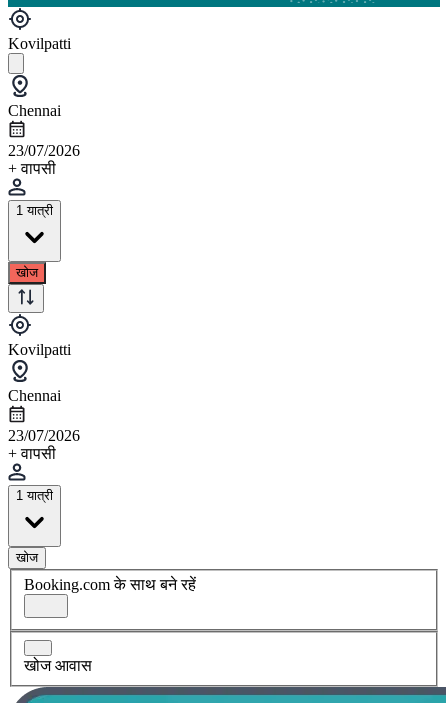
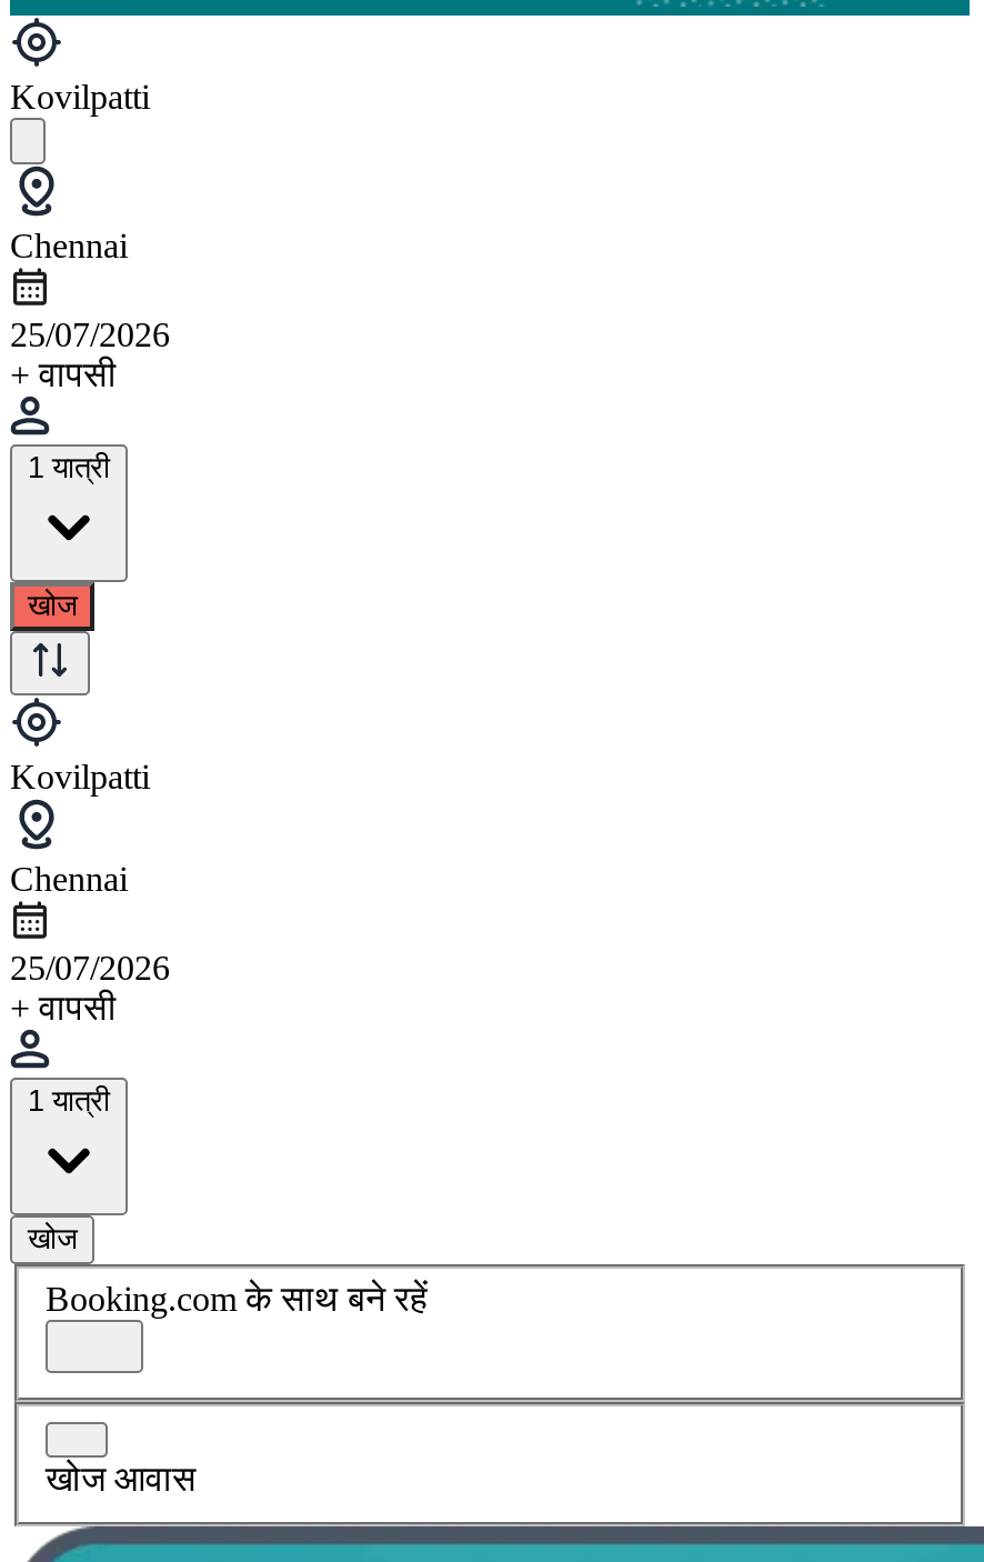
[8,142,80,159] 23/07/2026 -> [10,315,170,353] 25/07/2026
[8,427,80,444] 23/07/2026 -> [10,948,170,986] 25/07/2026

